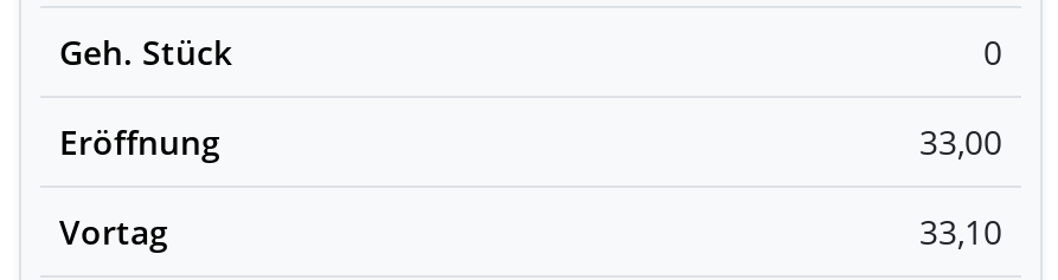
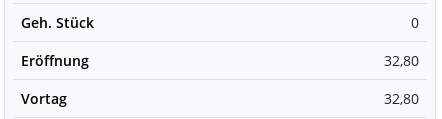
[919,119,1002,164] 33,00 -> [384,51,419,70] 32,80
[919,209,1002,254] 33,10 -> [384,89,419,108] 32,80

